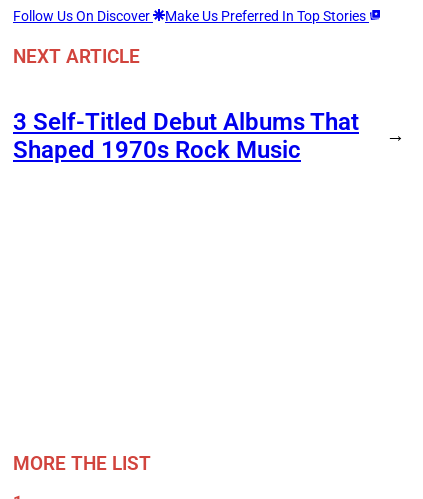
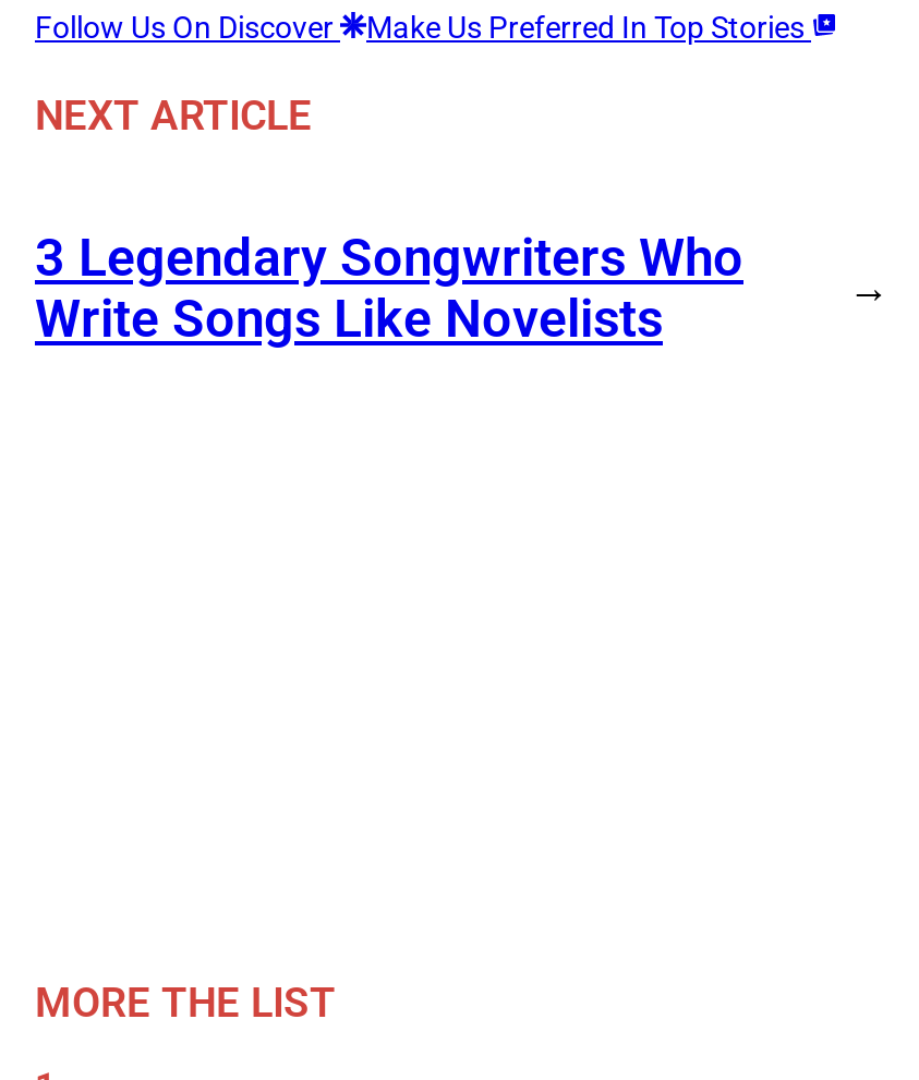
[13,108,359,164] 3 Self-Titled Debut Albums That | Shaped 1970s Rock Music -> [35,227,743,349] 3 Legendary Songwriters Who | Write Songs Like Novelists

